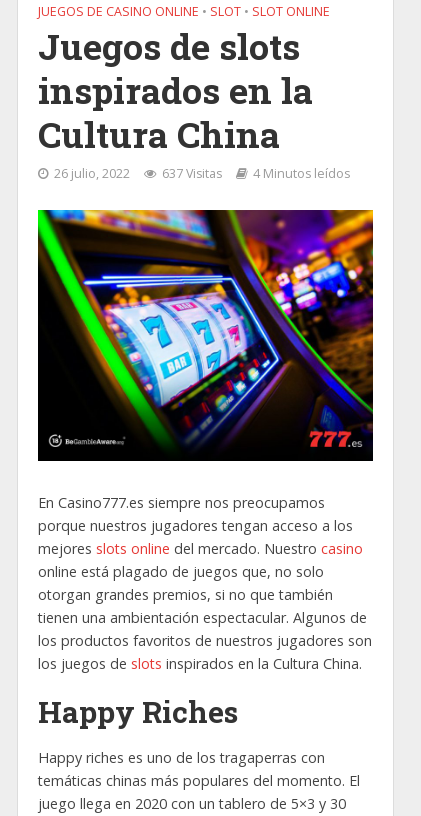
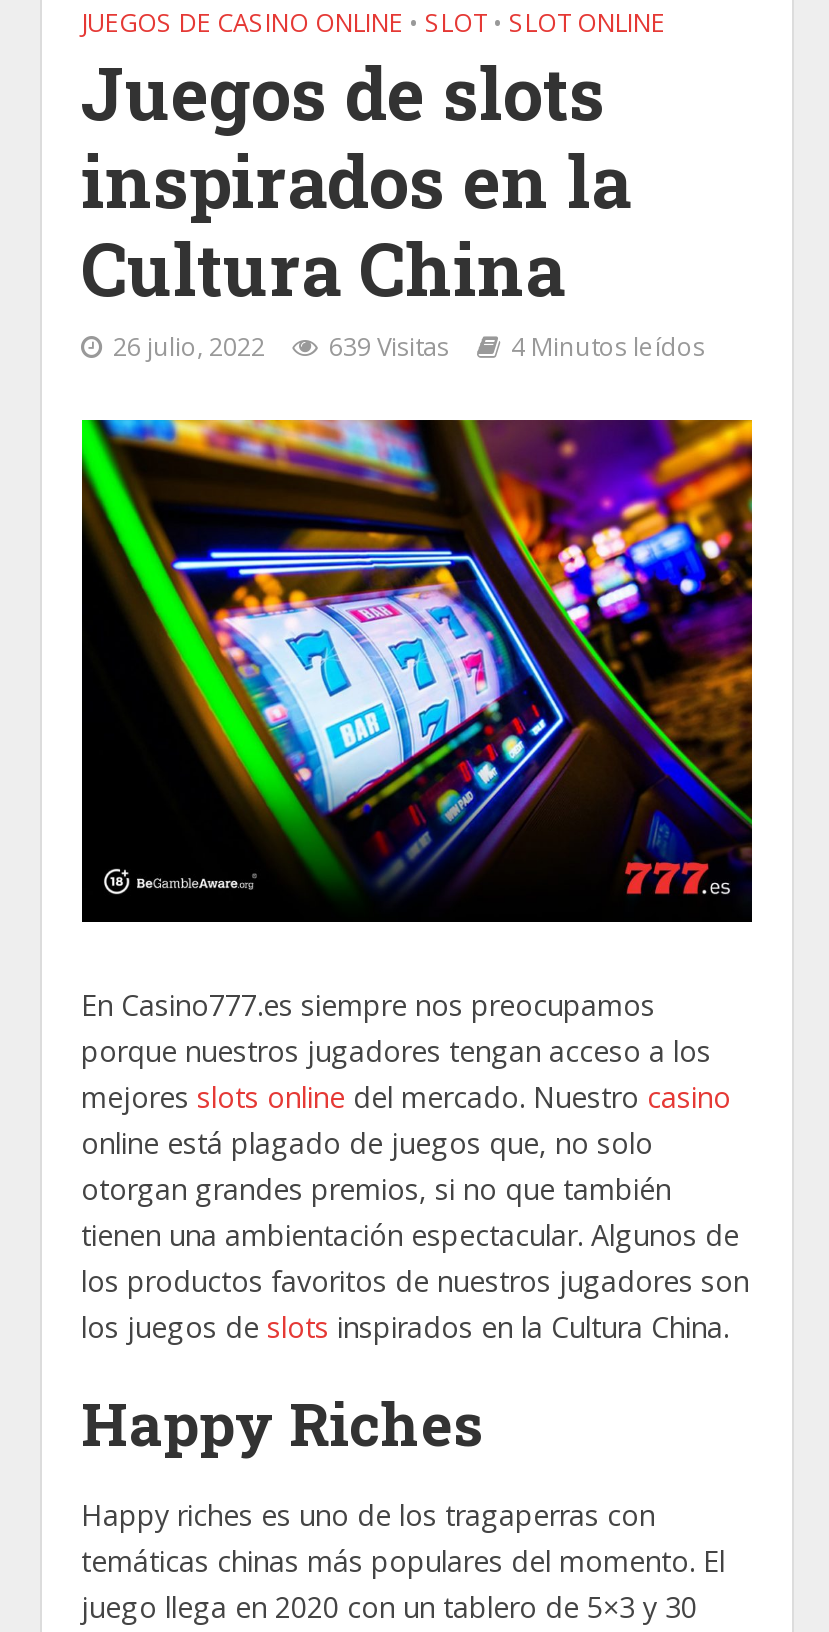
[53,165,349,182] 26 julio, 2022 637 Visitas 4 Minutos leídos -> [113,330,705,364] 26 julio, 2022 639 Visitas 4 Minutos leídos

